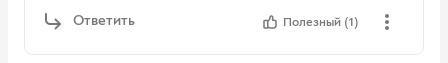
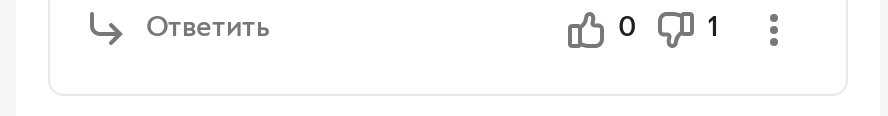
[283,17,359,29] Полезный (1) -> [618,17,718,43] 0 | 1

